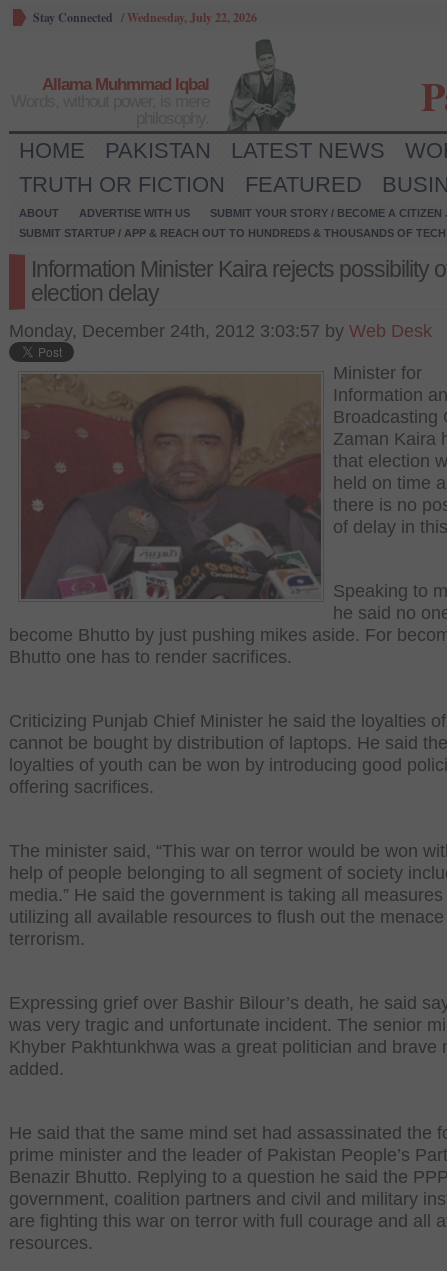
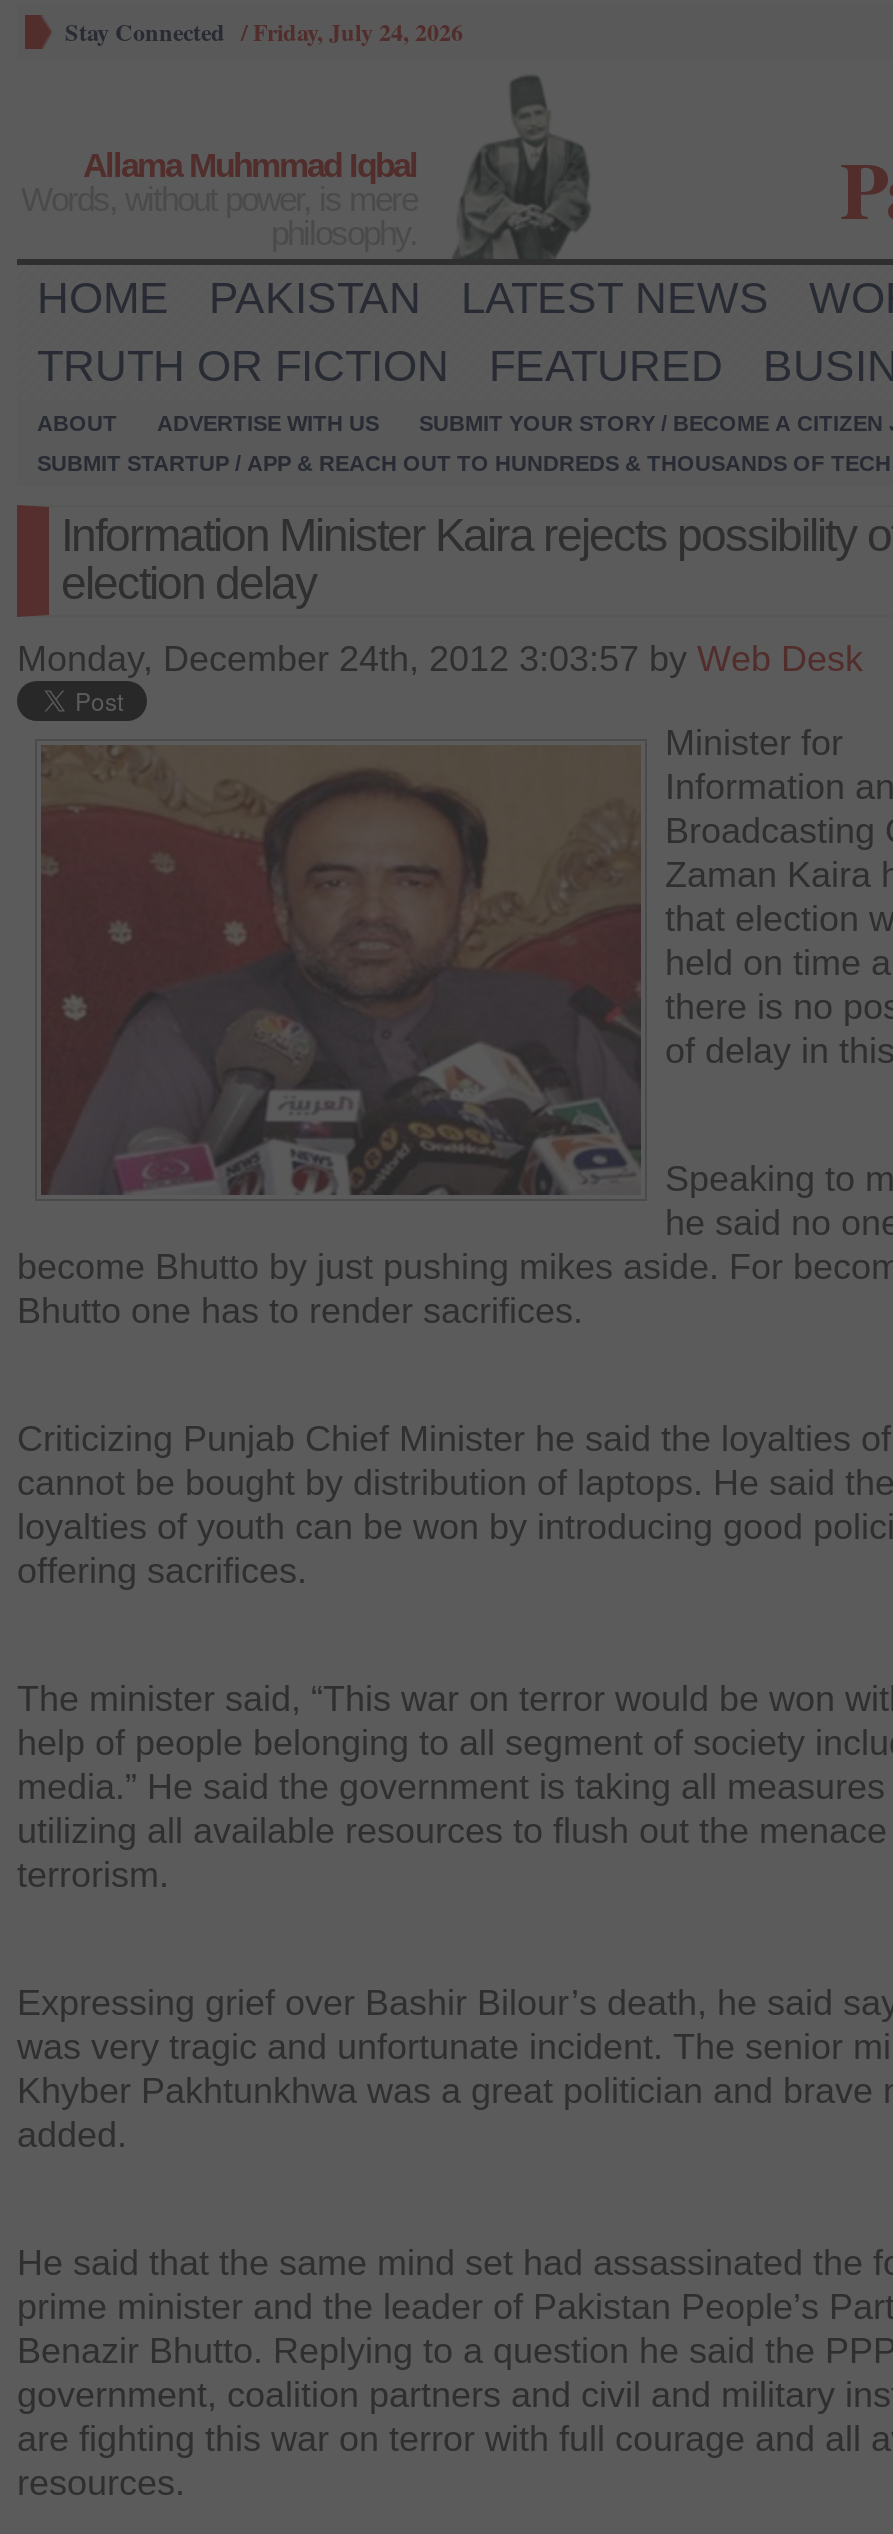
[33,9,257,26] Stay Connected / Wednesday, July 22, 2026 -> [65,15,463,49] Stay Connected / Friday, July 24, 2026

